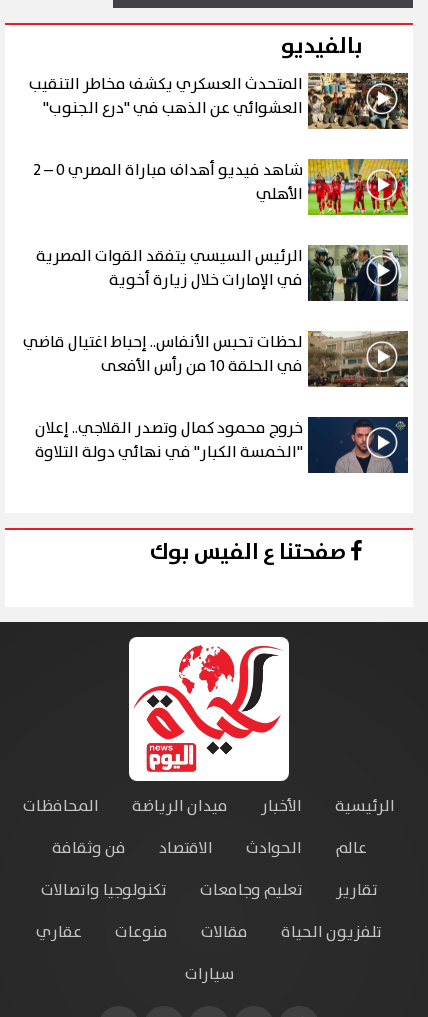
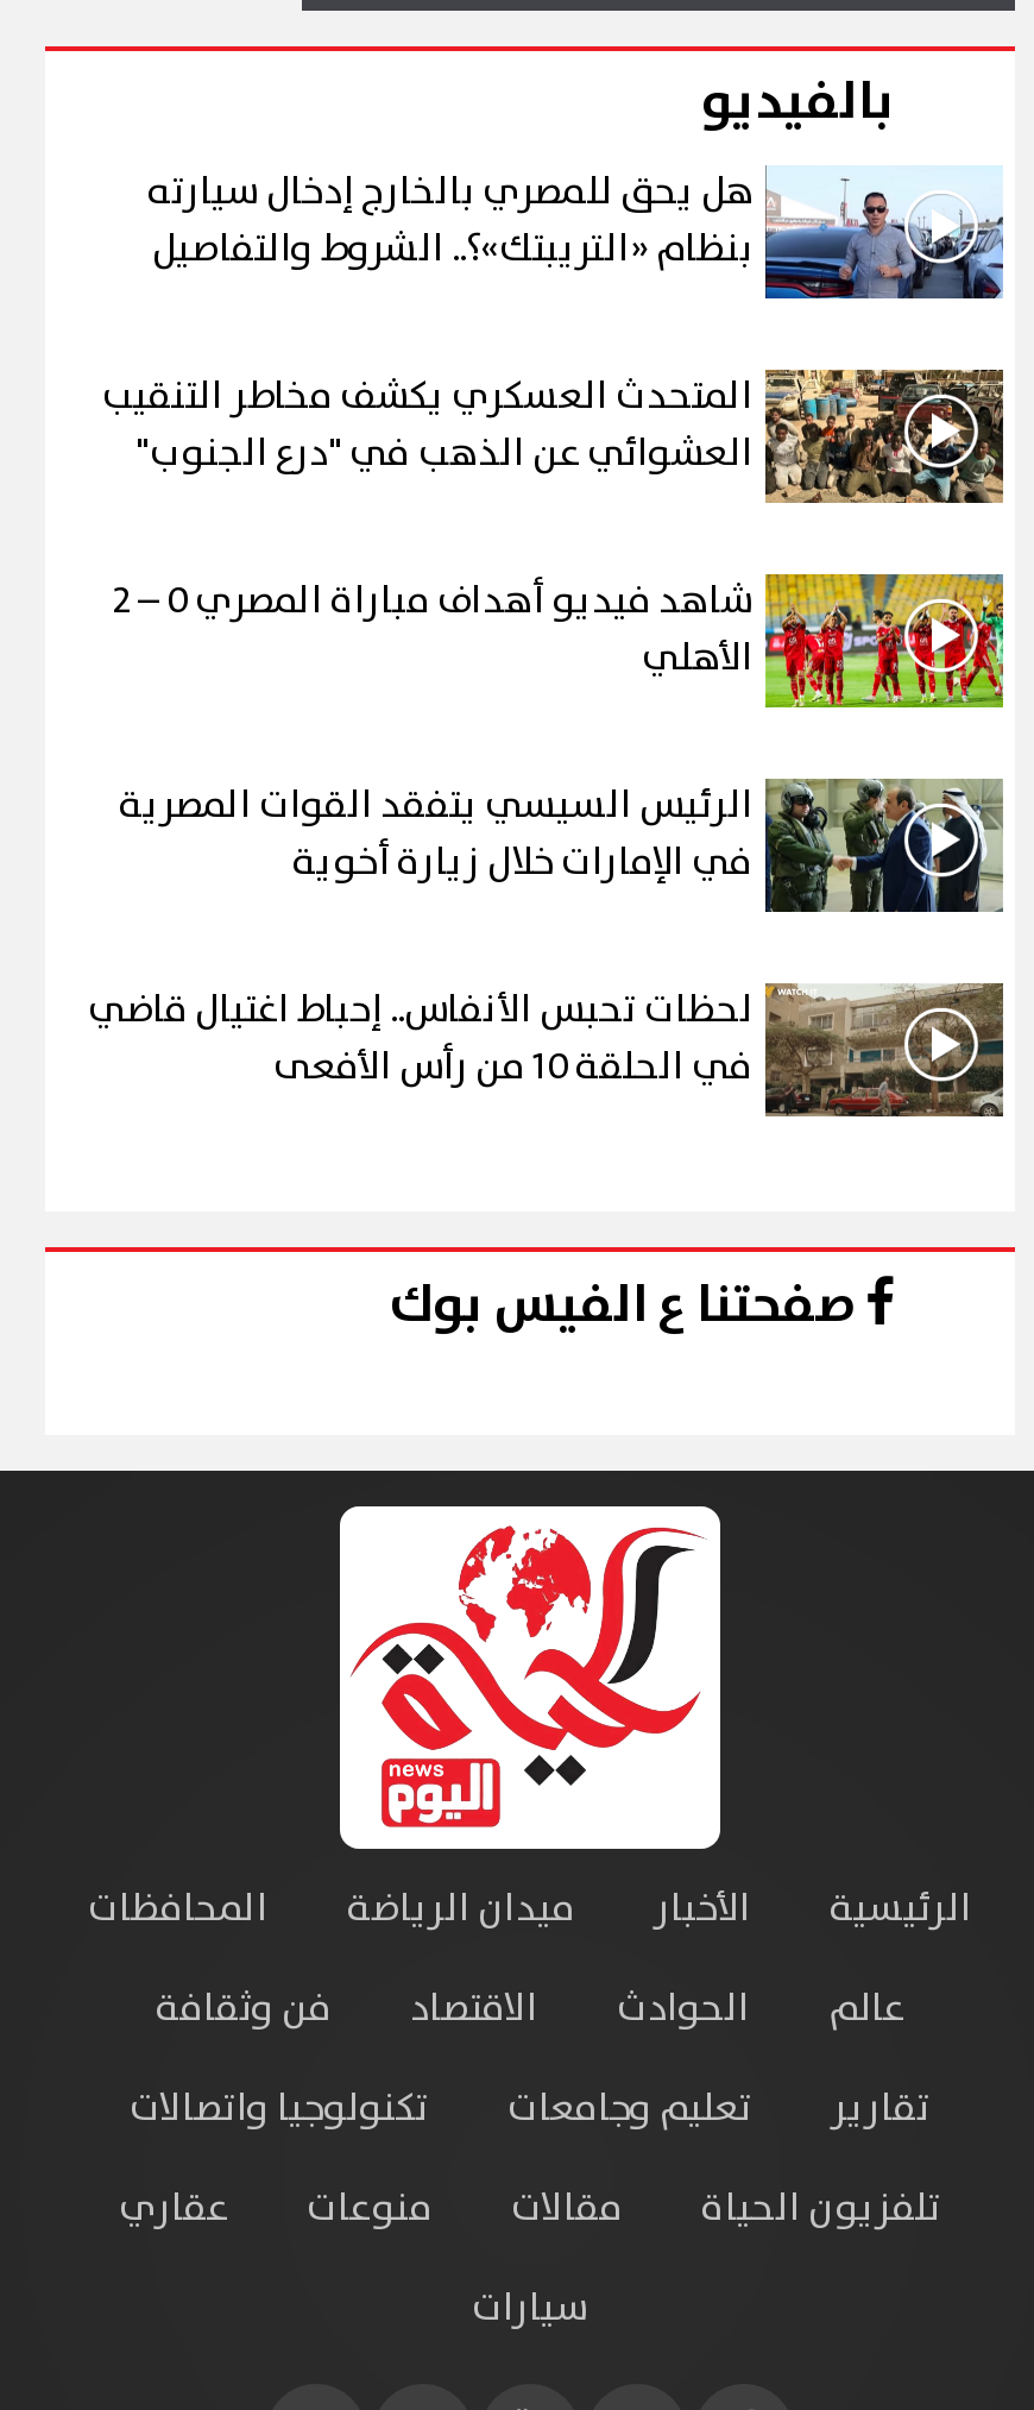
moved [23,71,410,355] -> [88,365,1008,1041]: [image] | المتحدث العسكري يكشف مخاطر التنقيب | العشوائي عن الذهب في "درع الجنوب" | الأهلي | الرئيس السيسي يتفقد القوات المصرية | في الإمارات خلال زيارة أخوية | لحظات تحبس الأنفاس.. إحباط اغتيال قاضي
none -> [147,163,1005,301] [image] | هل يحق للمصري بالخارج إدخال سيارته | بنظام «التريبتك»؟.. الشروط والتفاصيل
moved [307,330,410,388] -> [763,981,1008,1119]: [image]
[35,416,409,474] [image] | خروج محمود كمال وتصدر القلاجي.. إعلان | "الخمسة الكبار" في نهائي دولة التلاوة -> none

